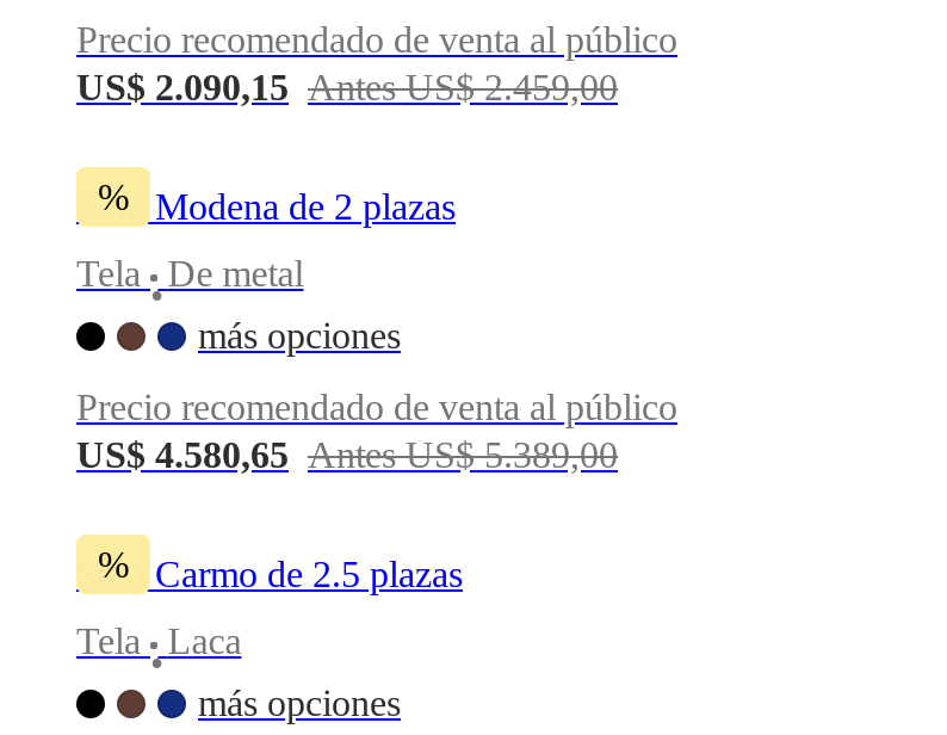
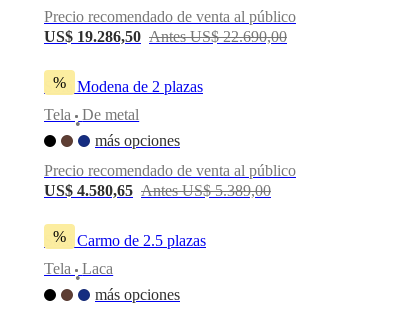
[76,68,618,108] US$ 2.090,15 Antes US$ 2.459,00 -> [44,28,287,45] US$ 19.286,50 Antes US$ 22.690,00

